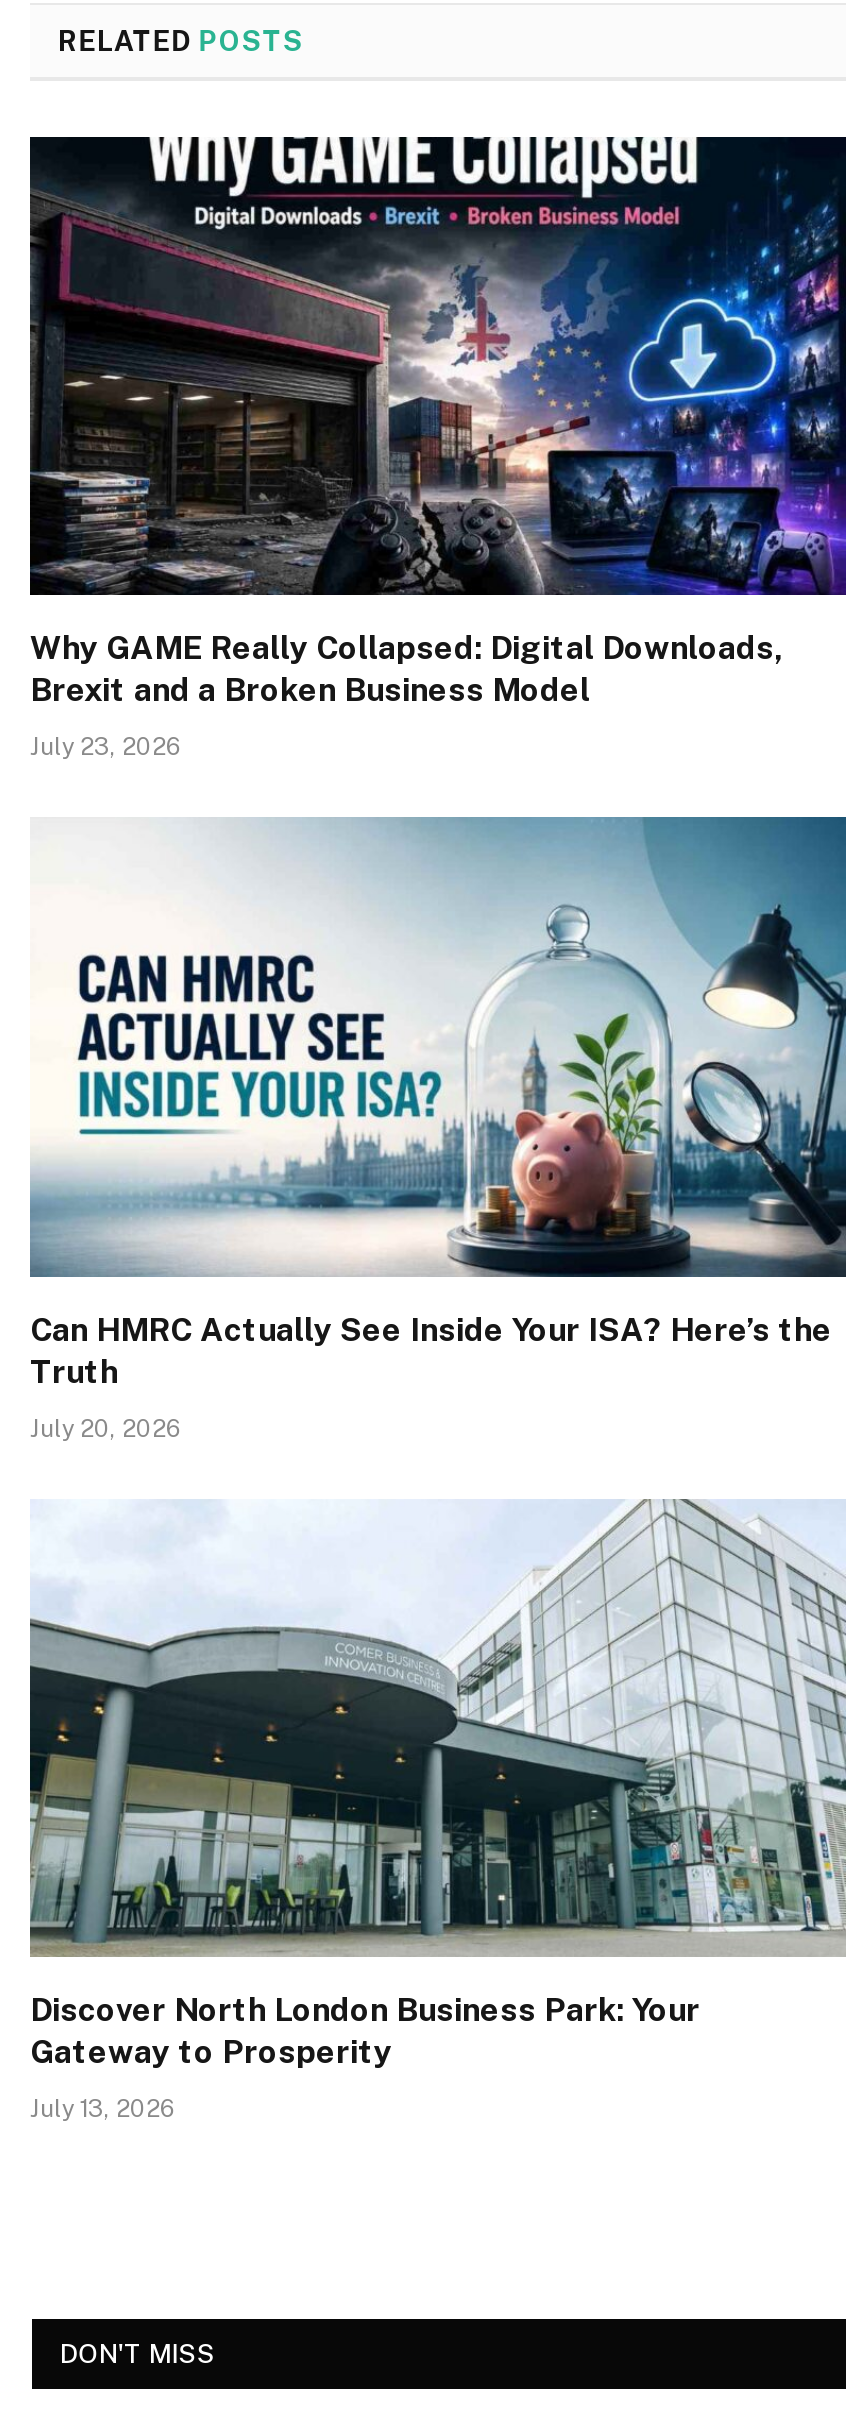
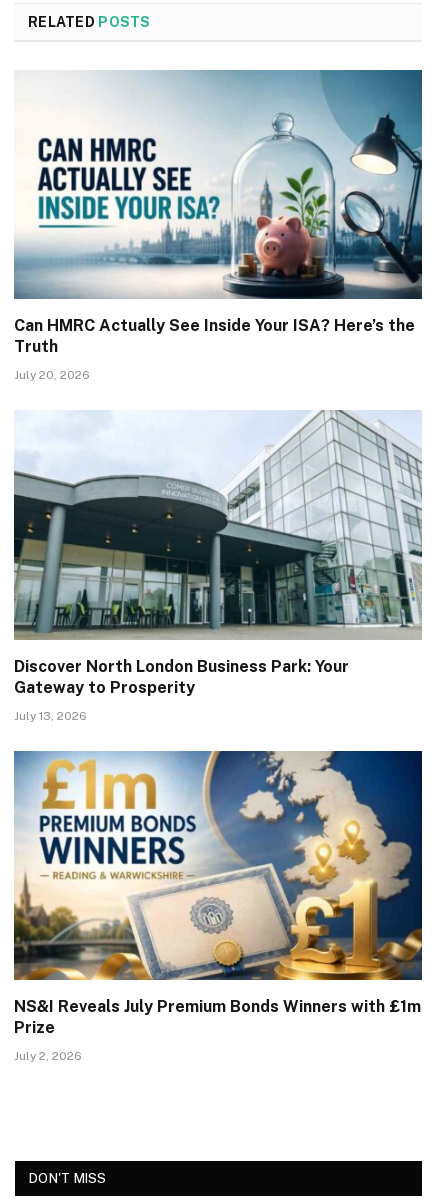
[28,135,848,761] [image] | Why GAME Really Collapsed: Digital Downloads, | Brexit and a Broken Business Model | July 23, 2026 -> none
moved [28,819,850,2123] -> [13,71,424,723]: [image] | Can HMRC Actually See Inside Your ISA? Here’s the | Truth | July 20, 2026 | Discover North London Business Park: Your | Gateway to Prosperity | July 13, 2026
none -> [13,750,423,1063] [image] | NS&I Reveals July Premium Bonds Winners with £1m | Prize | July 2, 2026

